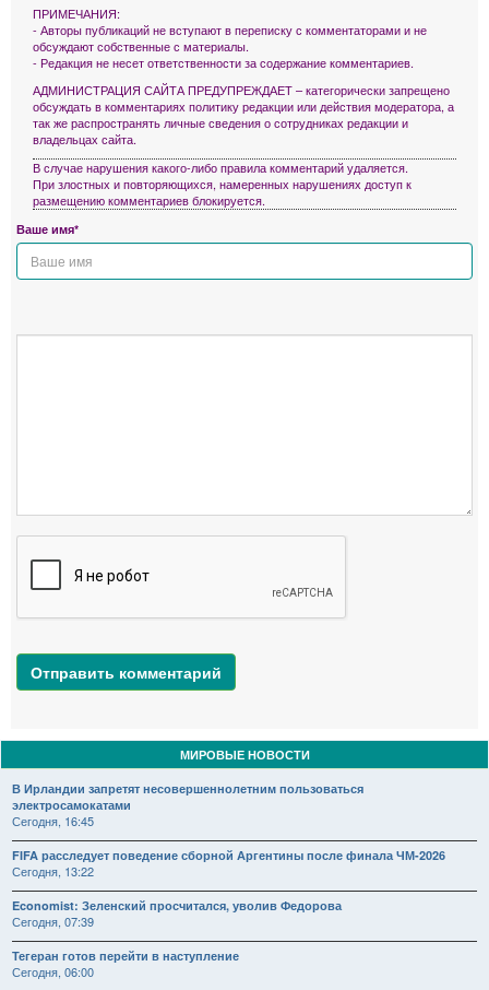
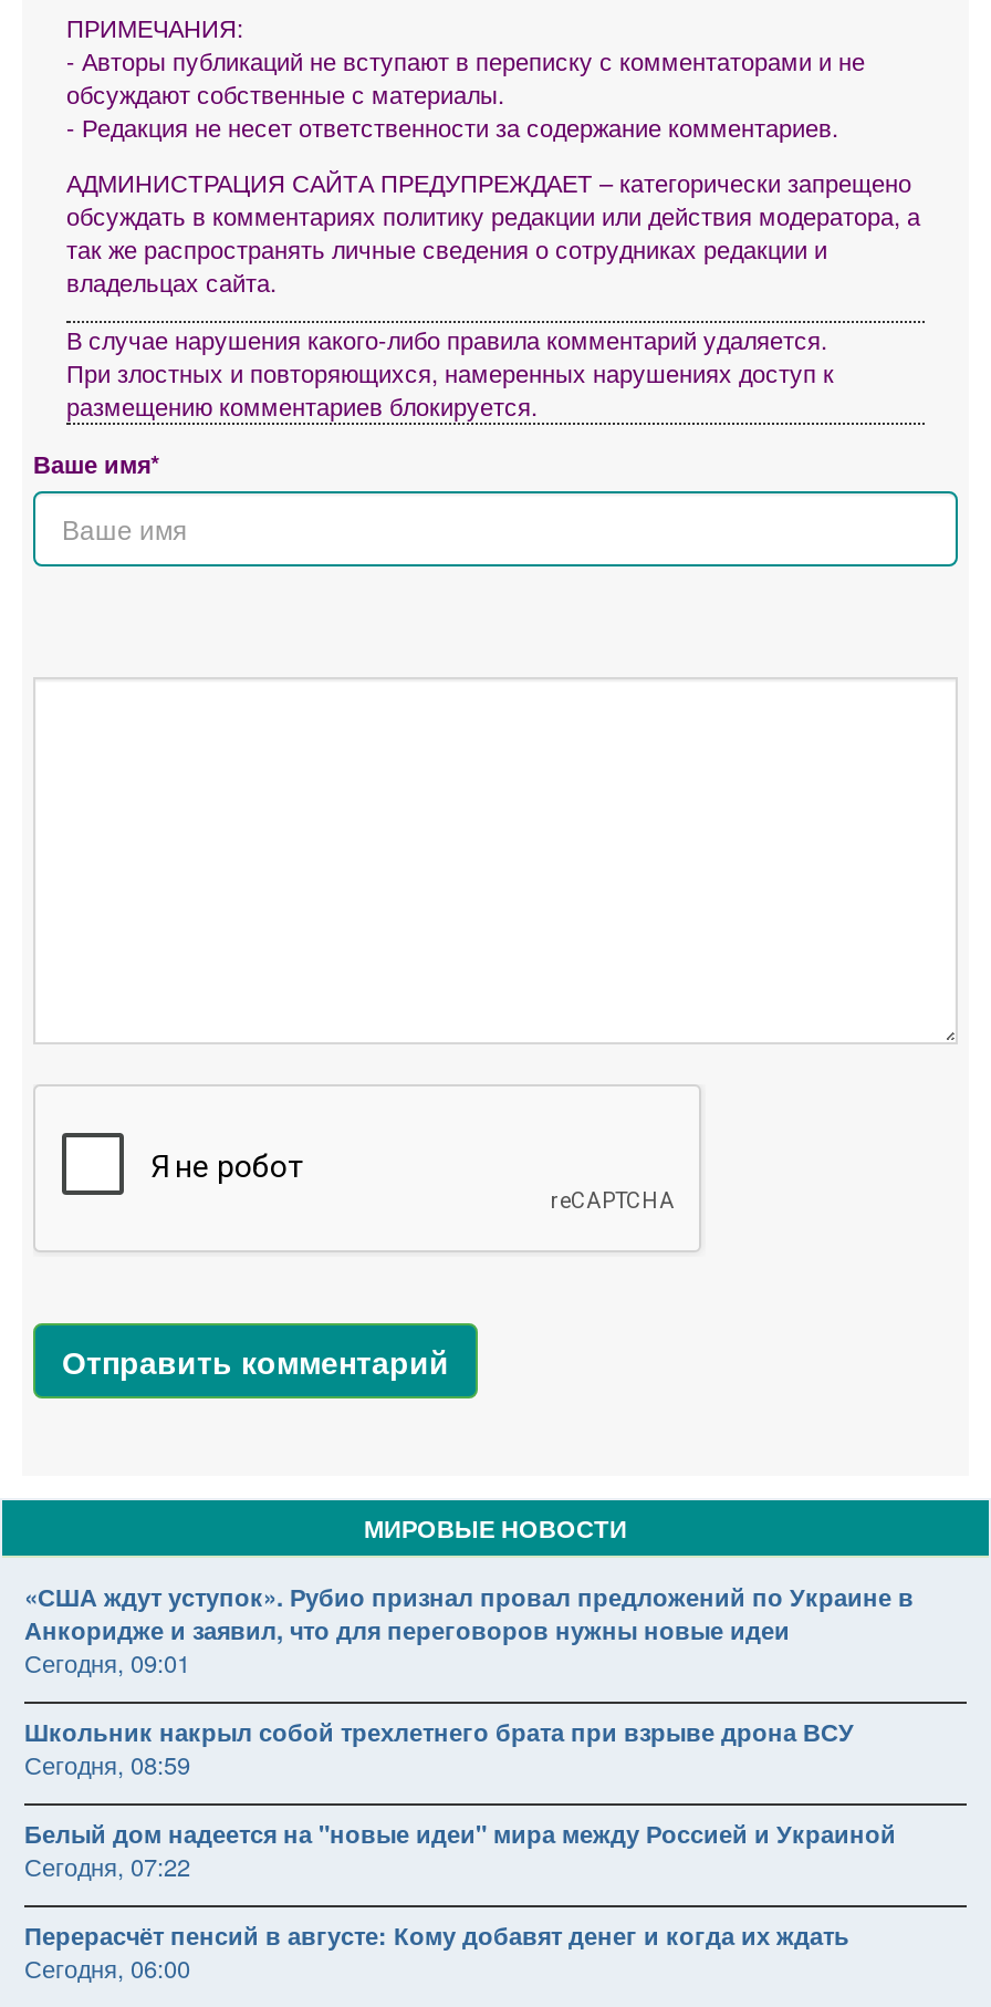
[12,780,363,829] В Ирландии запретят несовершеннолетним пользоваться | электросамокатами | Сегодня, 16:45 -> [24,1579,914,1679] «США ждут уступок». Рубио признал провал предложений по Украине в | Анкоридже и заявил, что для переговоров нужны новые идеи | Сегодня, 09:01
[12,847,445,879] FIFA расследует поведение сборной Аргентины после финала ЧМ-2026 | Сегодня, 13:22 -> [24,1714,854,1781] Школьник накрыл собой трехлетнего брата при взрыве дрона ВСУ | Сегодня, 08:59
[12,897,342,930] Economist: Зеленский просчитался, уволив Федорова | Сегодня, 07:39 -> [24,1816,896,1883] Белый дом надеется на "новые идеи" мира между Россией и Украиной | Сегодня, 07:22
[12,947,239,964] Тегеран готов перейти в наступление -> [24,1918,849,1951] Перерасчёт пенсий в августе: Кому добавят денег и когда их ждать

